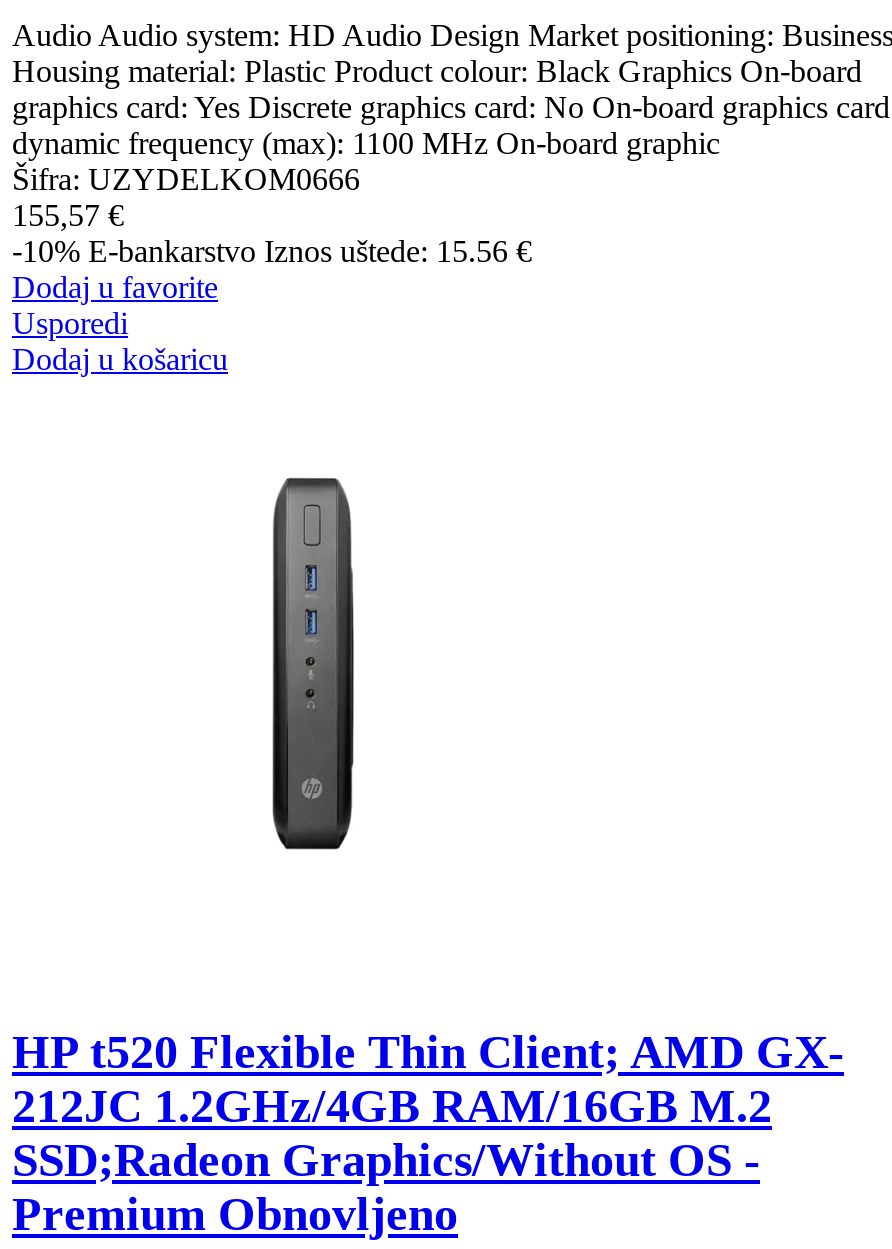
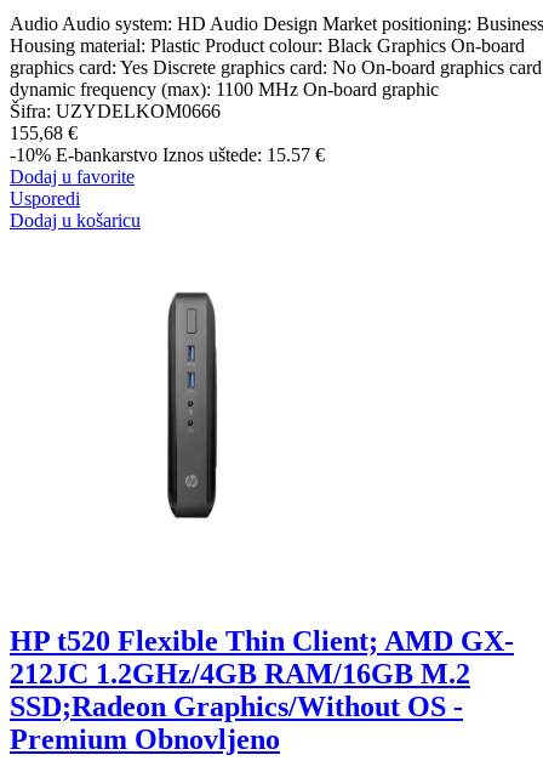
[12,198,124,232] 155,57 € -> [10,123,78,143] 155,68 €
[12,234,532,268] -10% E-bankarstvo Iznos uštede: 15.56 € -> [10,145,325,165] -10% E-bankarstvo Iznos uštede: 15.57 €

